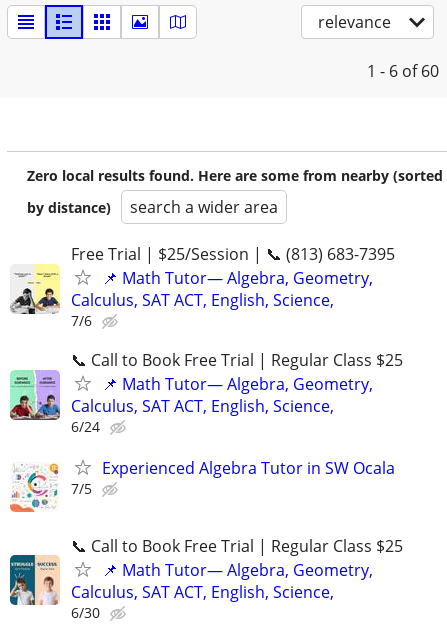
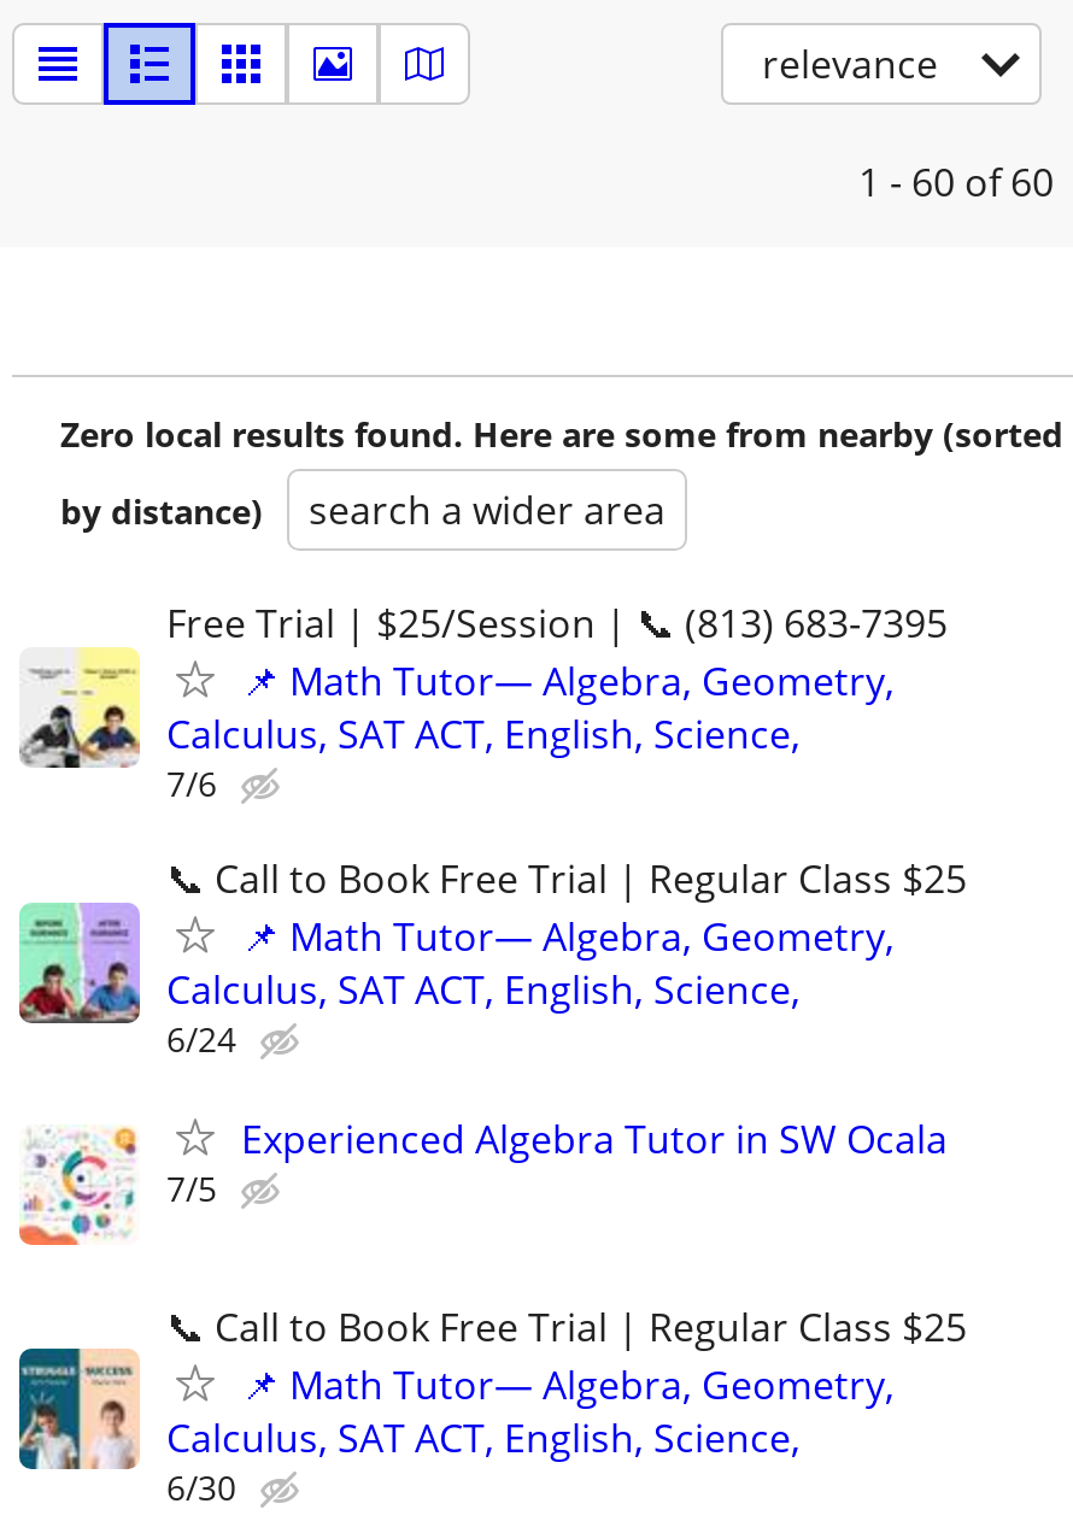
[367,60,439,82] 1 - 6 of 60 -> [858,155,1054,209] 1 - 60 of 60

